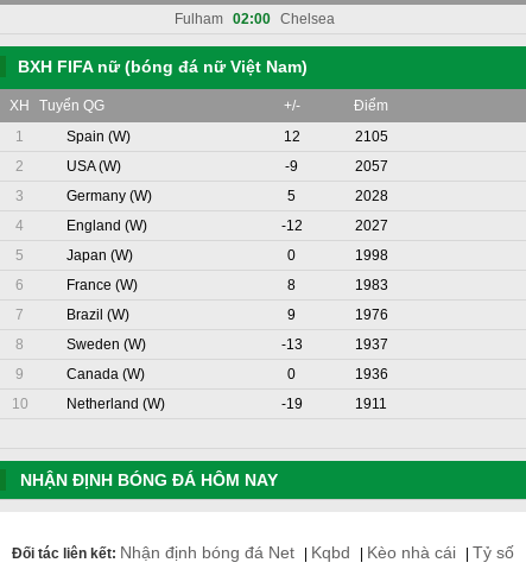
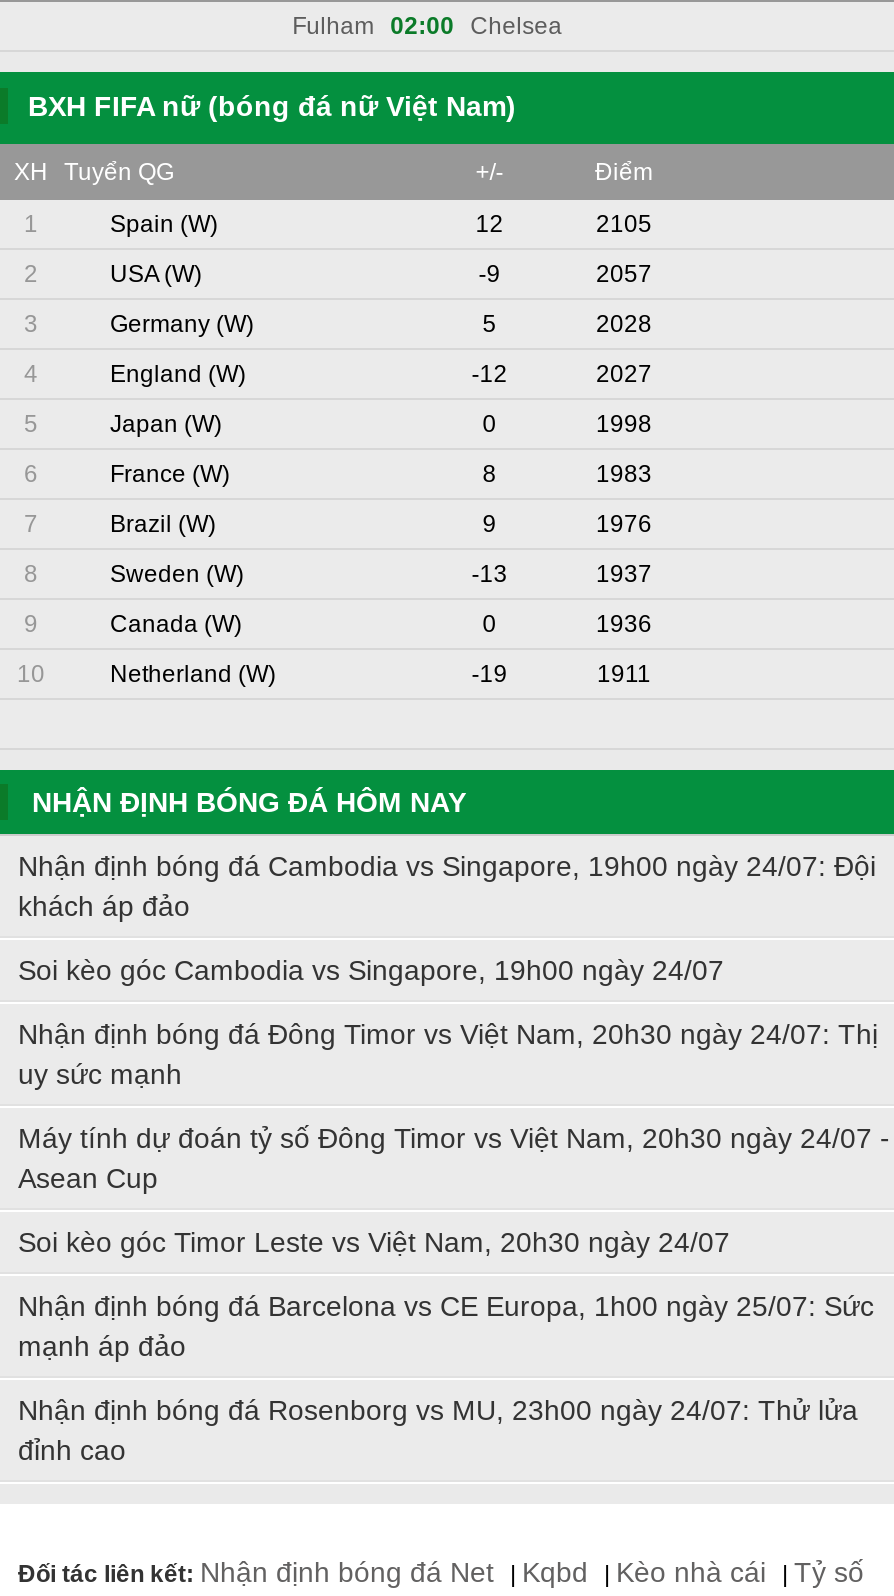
none -> [18,849,890,1465] Nhận định bóng đá Cambodia vs Singapore, 19h00 ngày 24/07: Đội | khách áp đảo | Soi kèo góc Cambodia vs Singapore, 19h00 ngày 24/07 | Nhận định bóng đá Đông Timor vs Việt Nam, 20h30 ngày 24/07: Thị | uy sức mạnh | Máy tính dự đoán tỷ số Đông Timor vs Việt Nam, 20h30 ngày 24/07 - | Asean Cup | Soi kèo góc Timor Leste vs Việt Nam, 20h30 ngày 24/07 | Nhận định bóng đá Barcelona vs CE Europa, 1h00 ngày 25/07: Sức | mạnh áp đảo | Nhận định bóng đá Rosenborg vs MU, 23h00 ngày 24/07: Thử lửa | đỉnh cao

